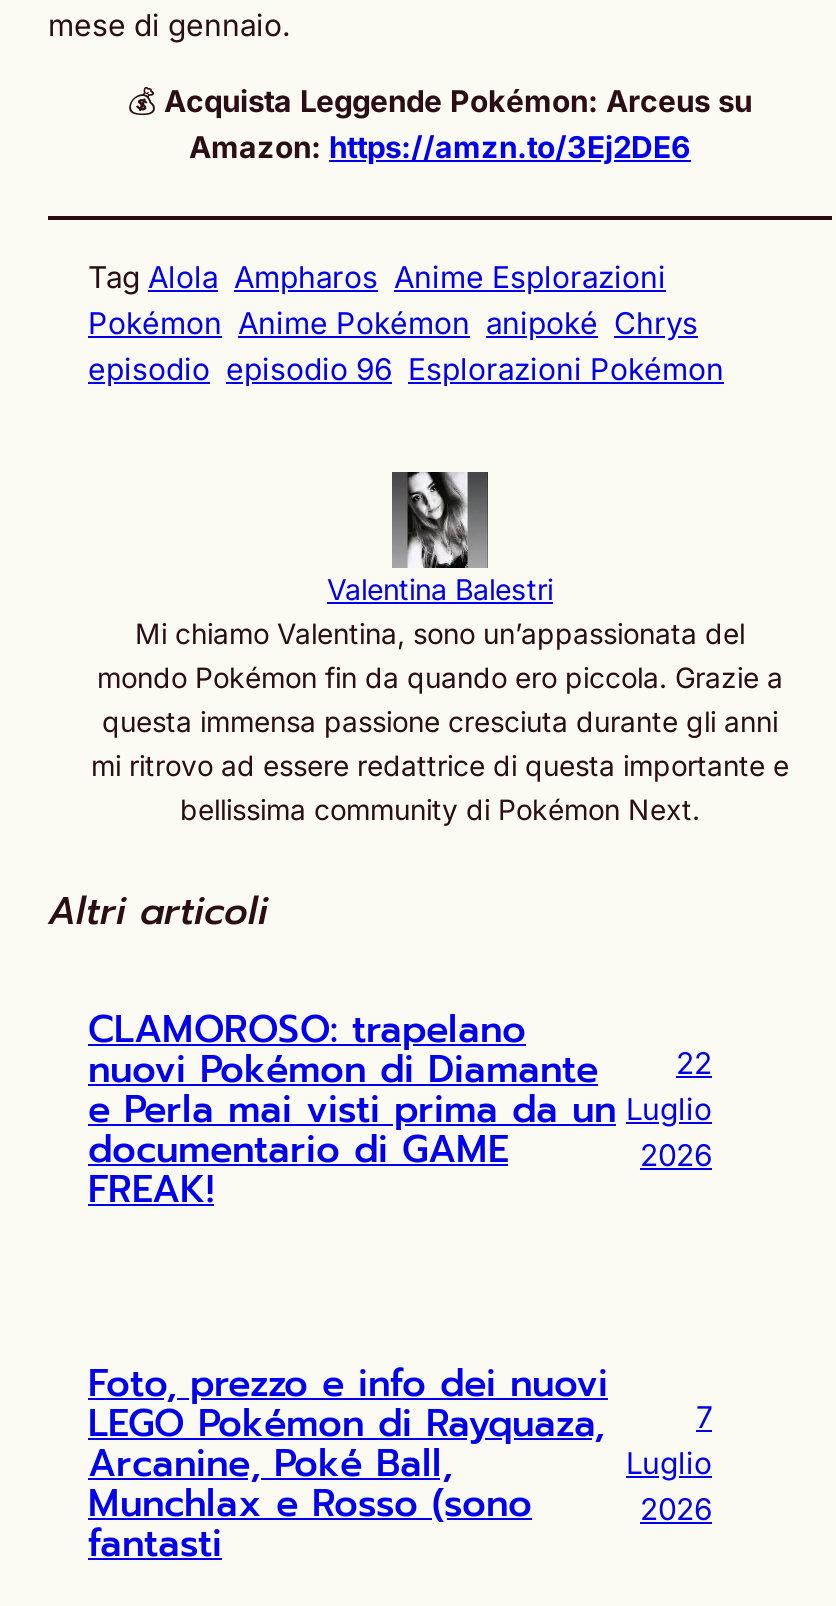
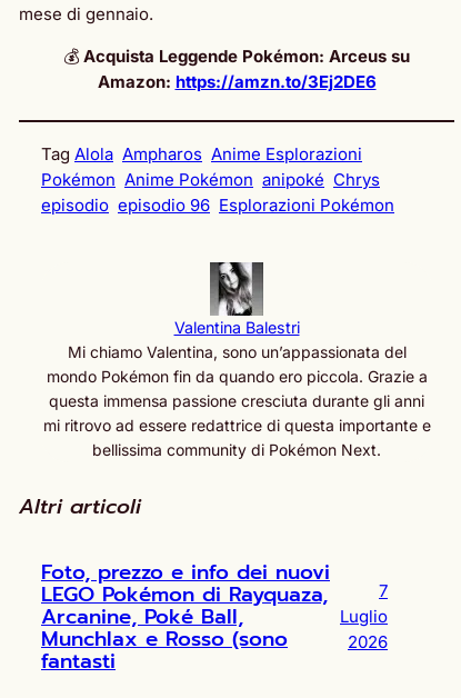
[88,1002,616,1218] CLAMOROSO: trapelano | nuovi Pokémon di Diamante | e Perla mai visti prima da un | documentario di GAME | FREAK! -> none
[626,1045,712,1175] 22 | Luglio | 2026 -> none

